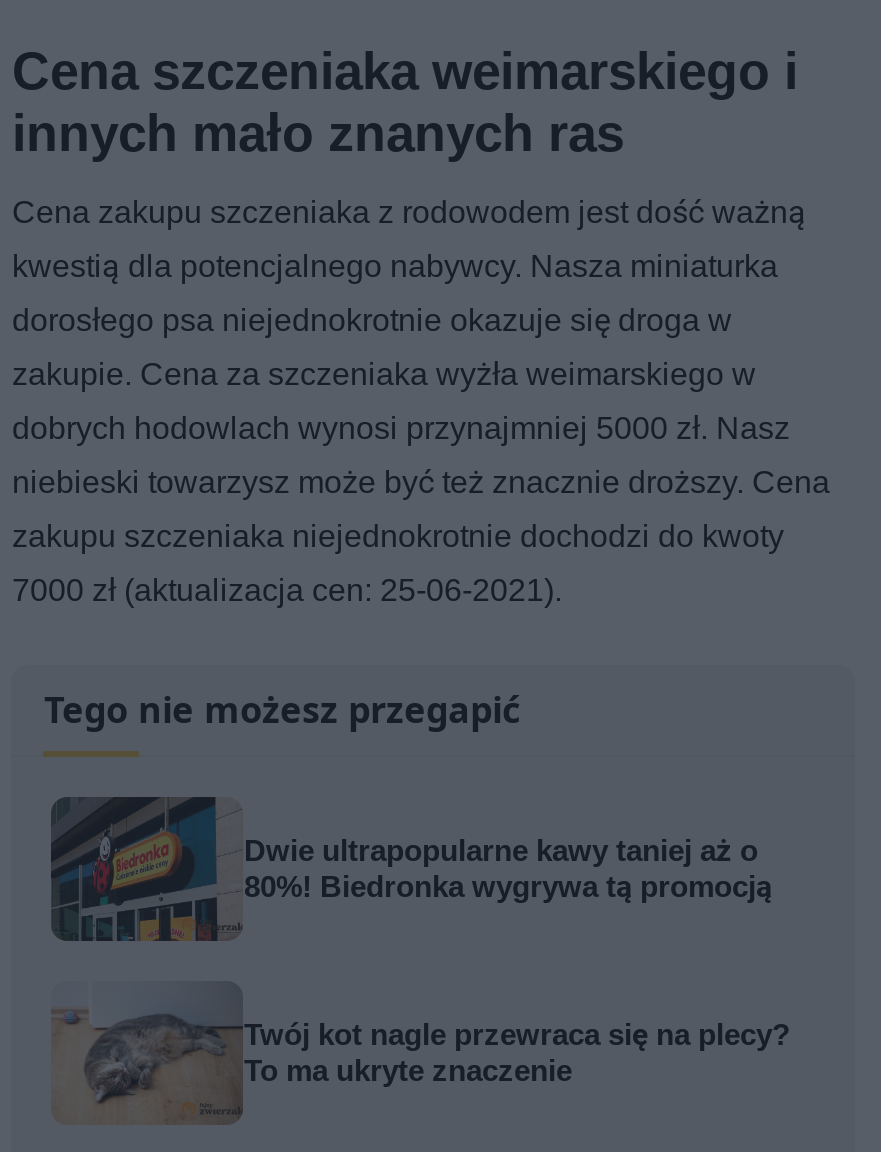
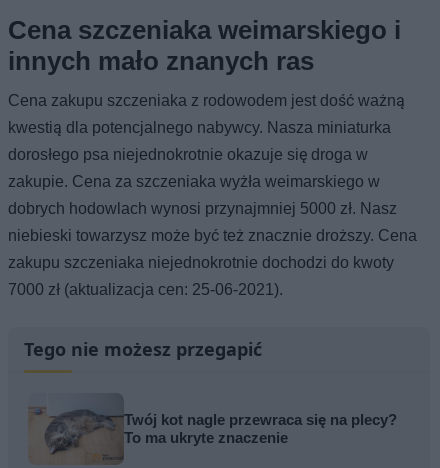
[49,796,772,942] [image] | Dwie ultrapopularne kawy taniej aż o | 80%! Biedronka wygrywa tą promocją -> none

